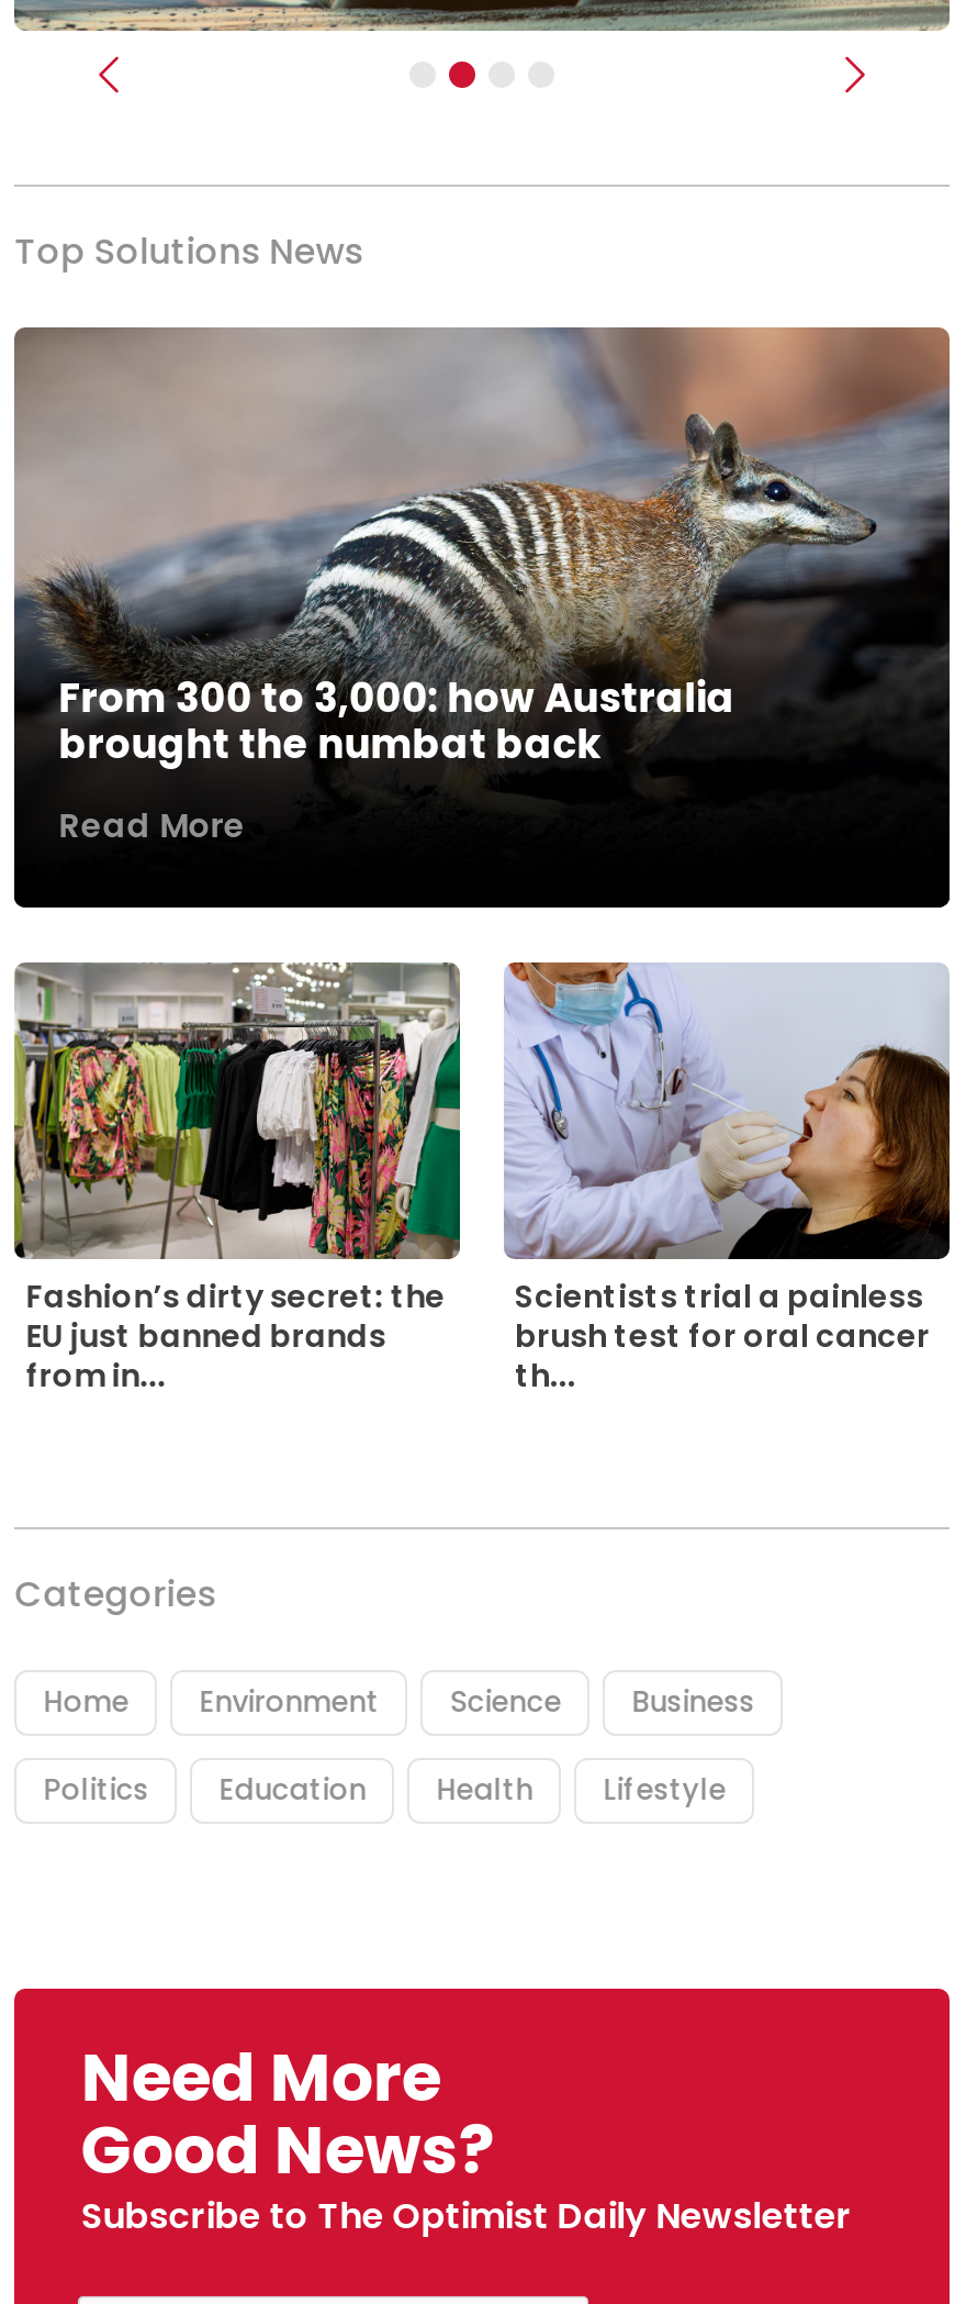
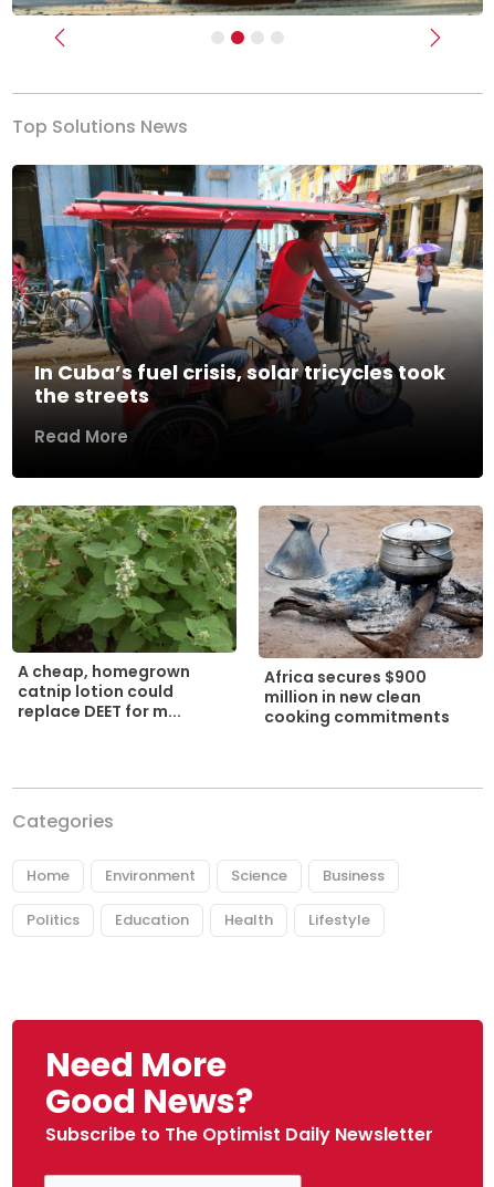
[14,325,952,770] [image] | From 300 to 3,000: how Australia | brought the numbat back -> [11,164,483,409] [image] | In Cuba’s fuel crisis, solar tricycles took | the streets
[14,962,462,1397] [image] | Fashion’s dirty secret: the | EU just banned brands | from in... -> [12,506,238,723] [image] | A cheap, homegrown | catnip lotion could | replace DEET for m...
[504,962,952,1397] [image] | Scientists trial a painless | brush test for oral cancer | th... -> [259,506,484,727] [image] | Africa secures $900 | million in new clean | cooking commitments

